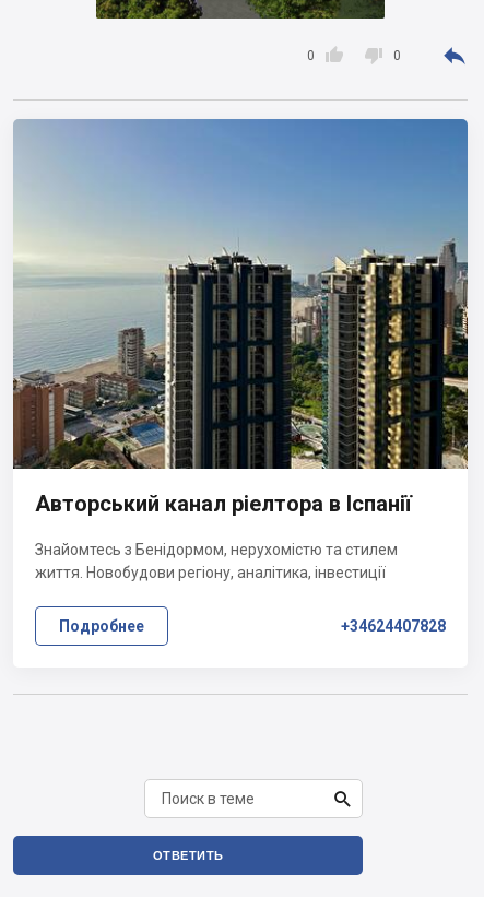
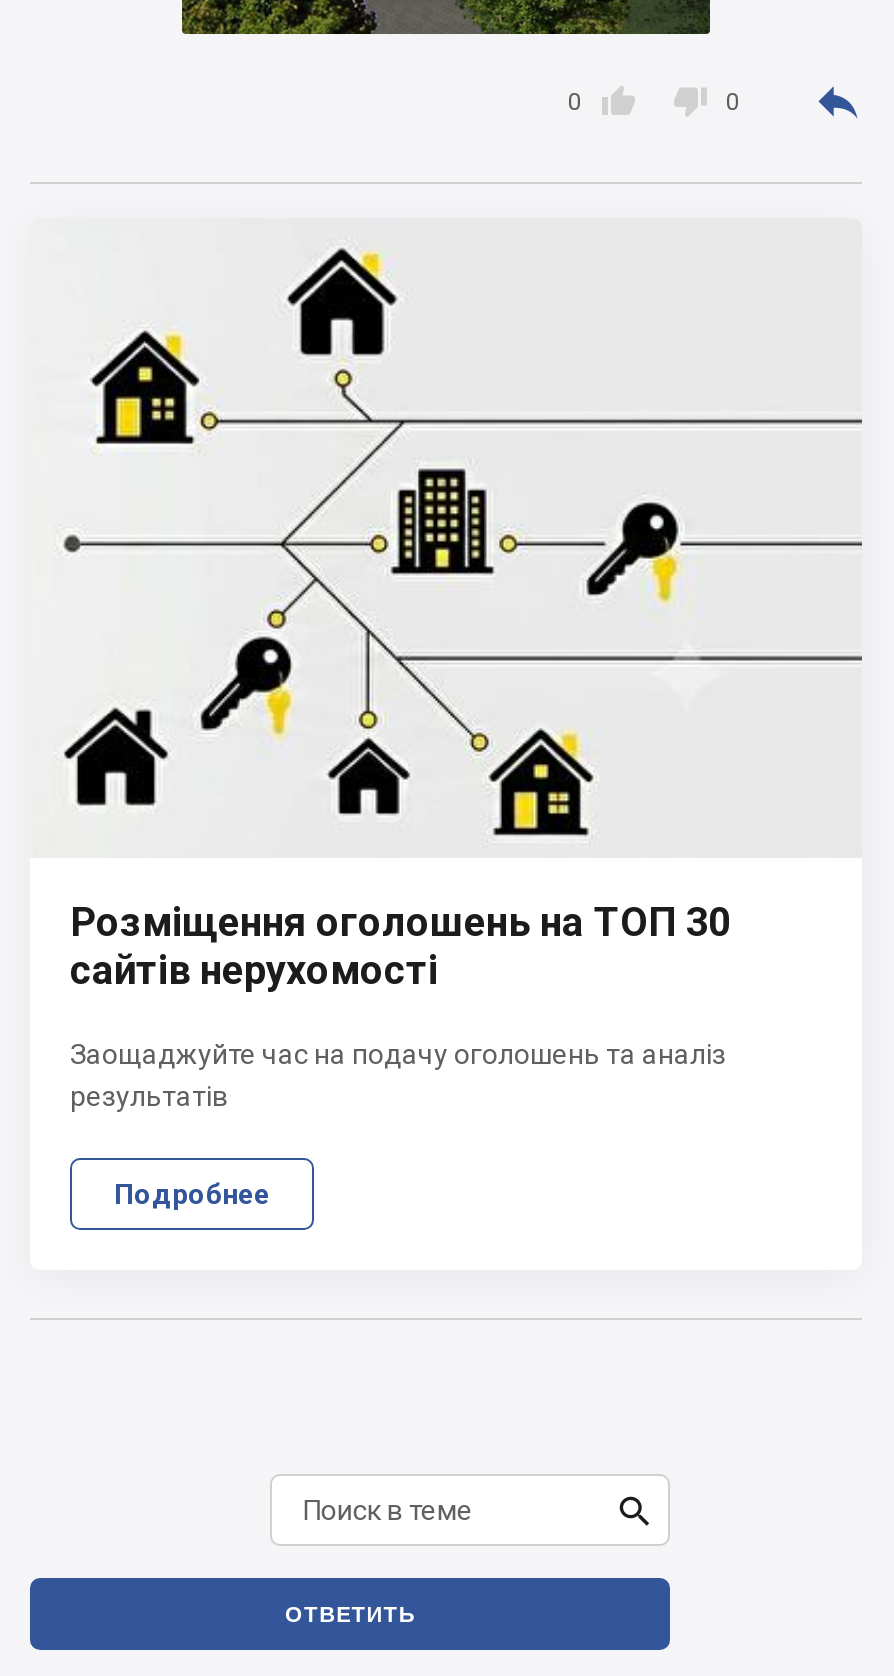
[12,118,469,517] [image] | Авторський канал ріелтора в Іспанії -> [30,246,862,995] [image] | Розміщення оголошень на ТОП 30 | сайтів нерухомості
[35,541,398,582] Знайомтесь з Бенідормом, нерухомістю та стилем | життя. Новобудови регіону, аналітика, інвестиції -> [70,1039,726,1113] Заощаджуйте час на подачу оголошень та аналіз | результатів
[341,618,446,635] +34624407828 -> none

